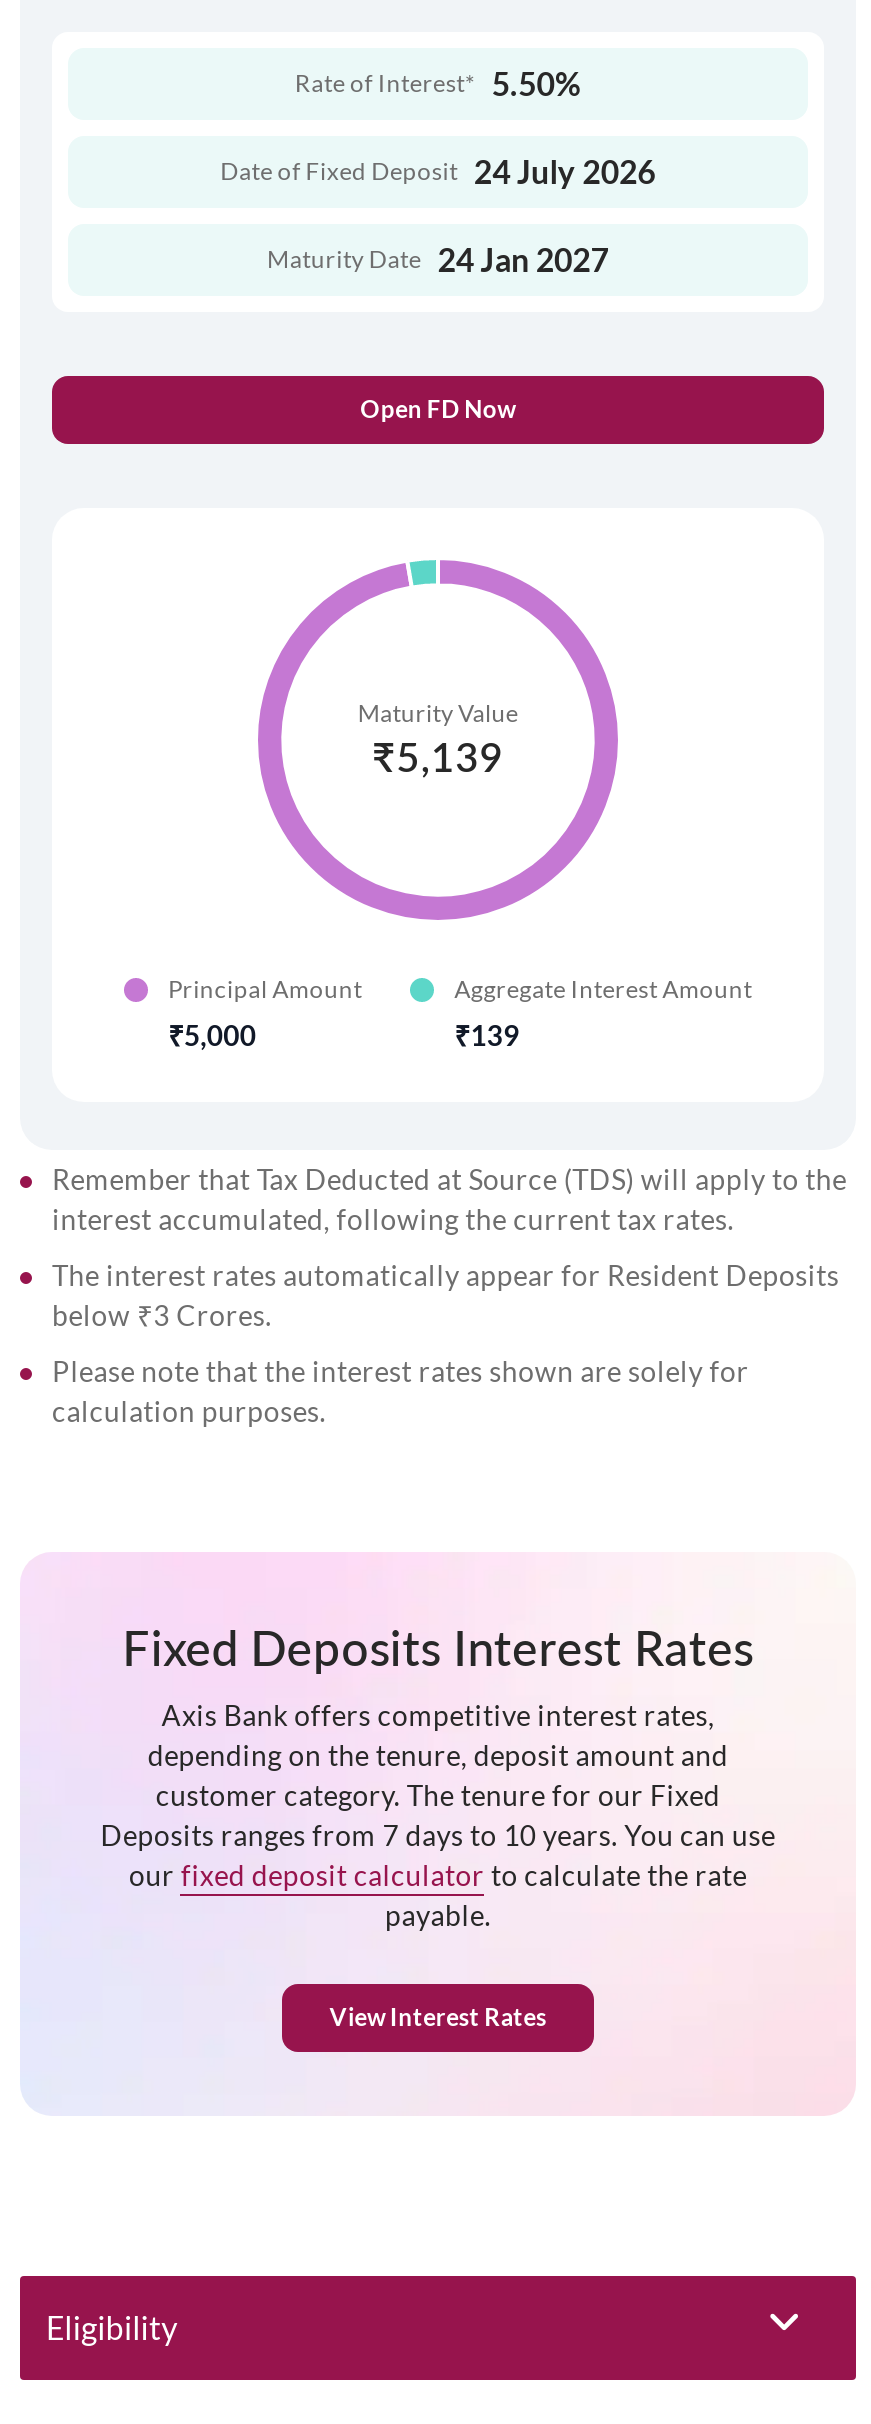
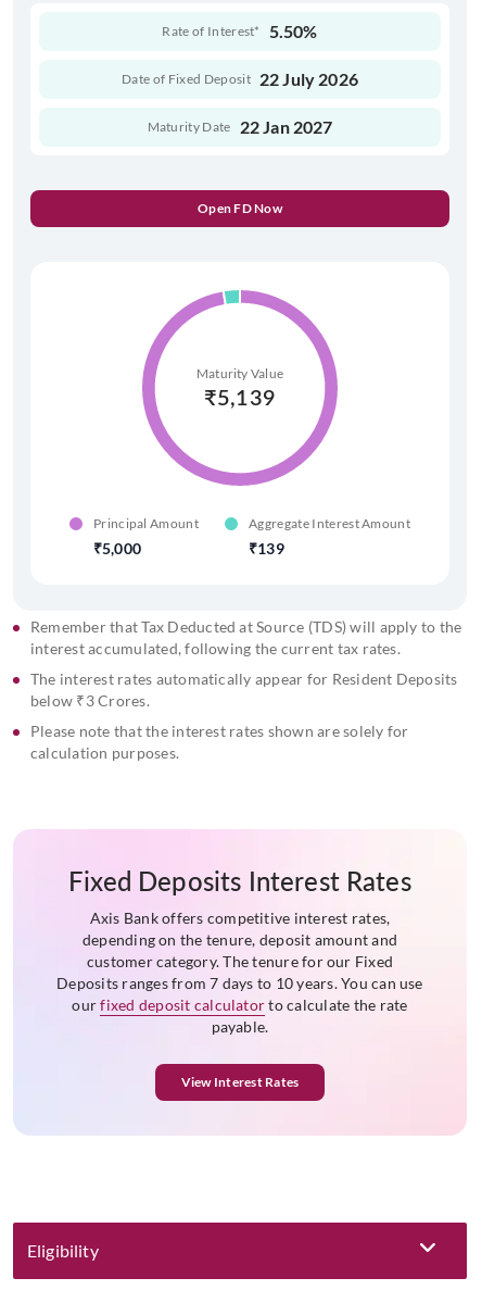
[220,152,656,190] Date of Fixed Deposit 24 July 2026 -> [122,68,358,89] Date of Fixed Deposit 22 July 2026
[267,240,609,278] Maturity Date 24 Jan 2027 -> [147,116,333,137] Maturity Date 22 Jan 2027

